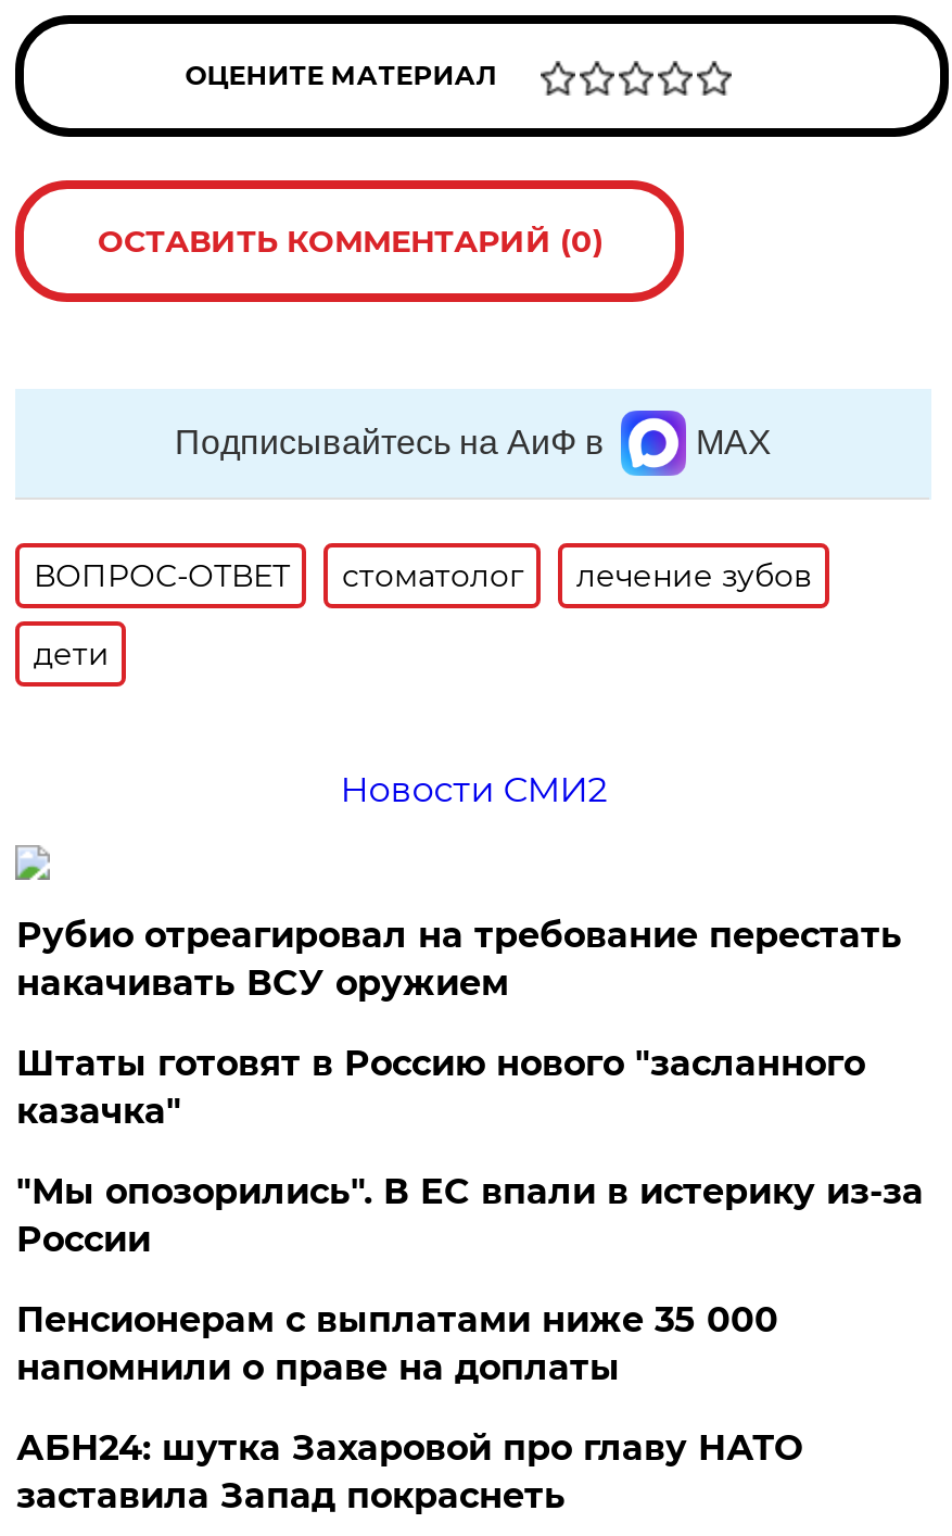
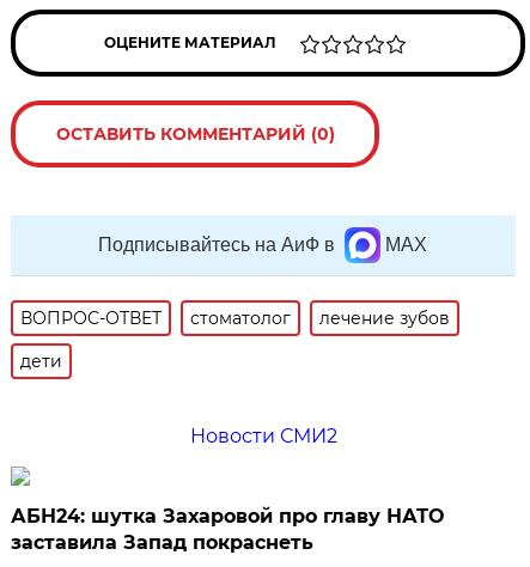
[16,915,924,1388] Рубио отреагировал на требование перестать | накачивать ВСУ оружием | Штаты готовят в Россию нового "засланного | казачка" | "Мы опозорились". В ЕС впали в истерику из-за | России | Пенсионерам с выплатами ниже 35 000 | напомнили о праве на доплаты -> none

